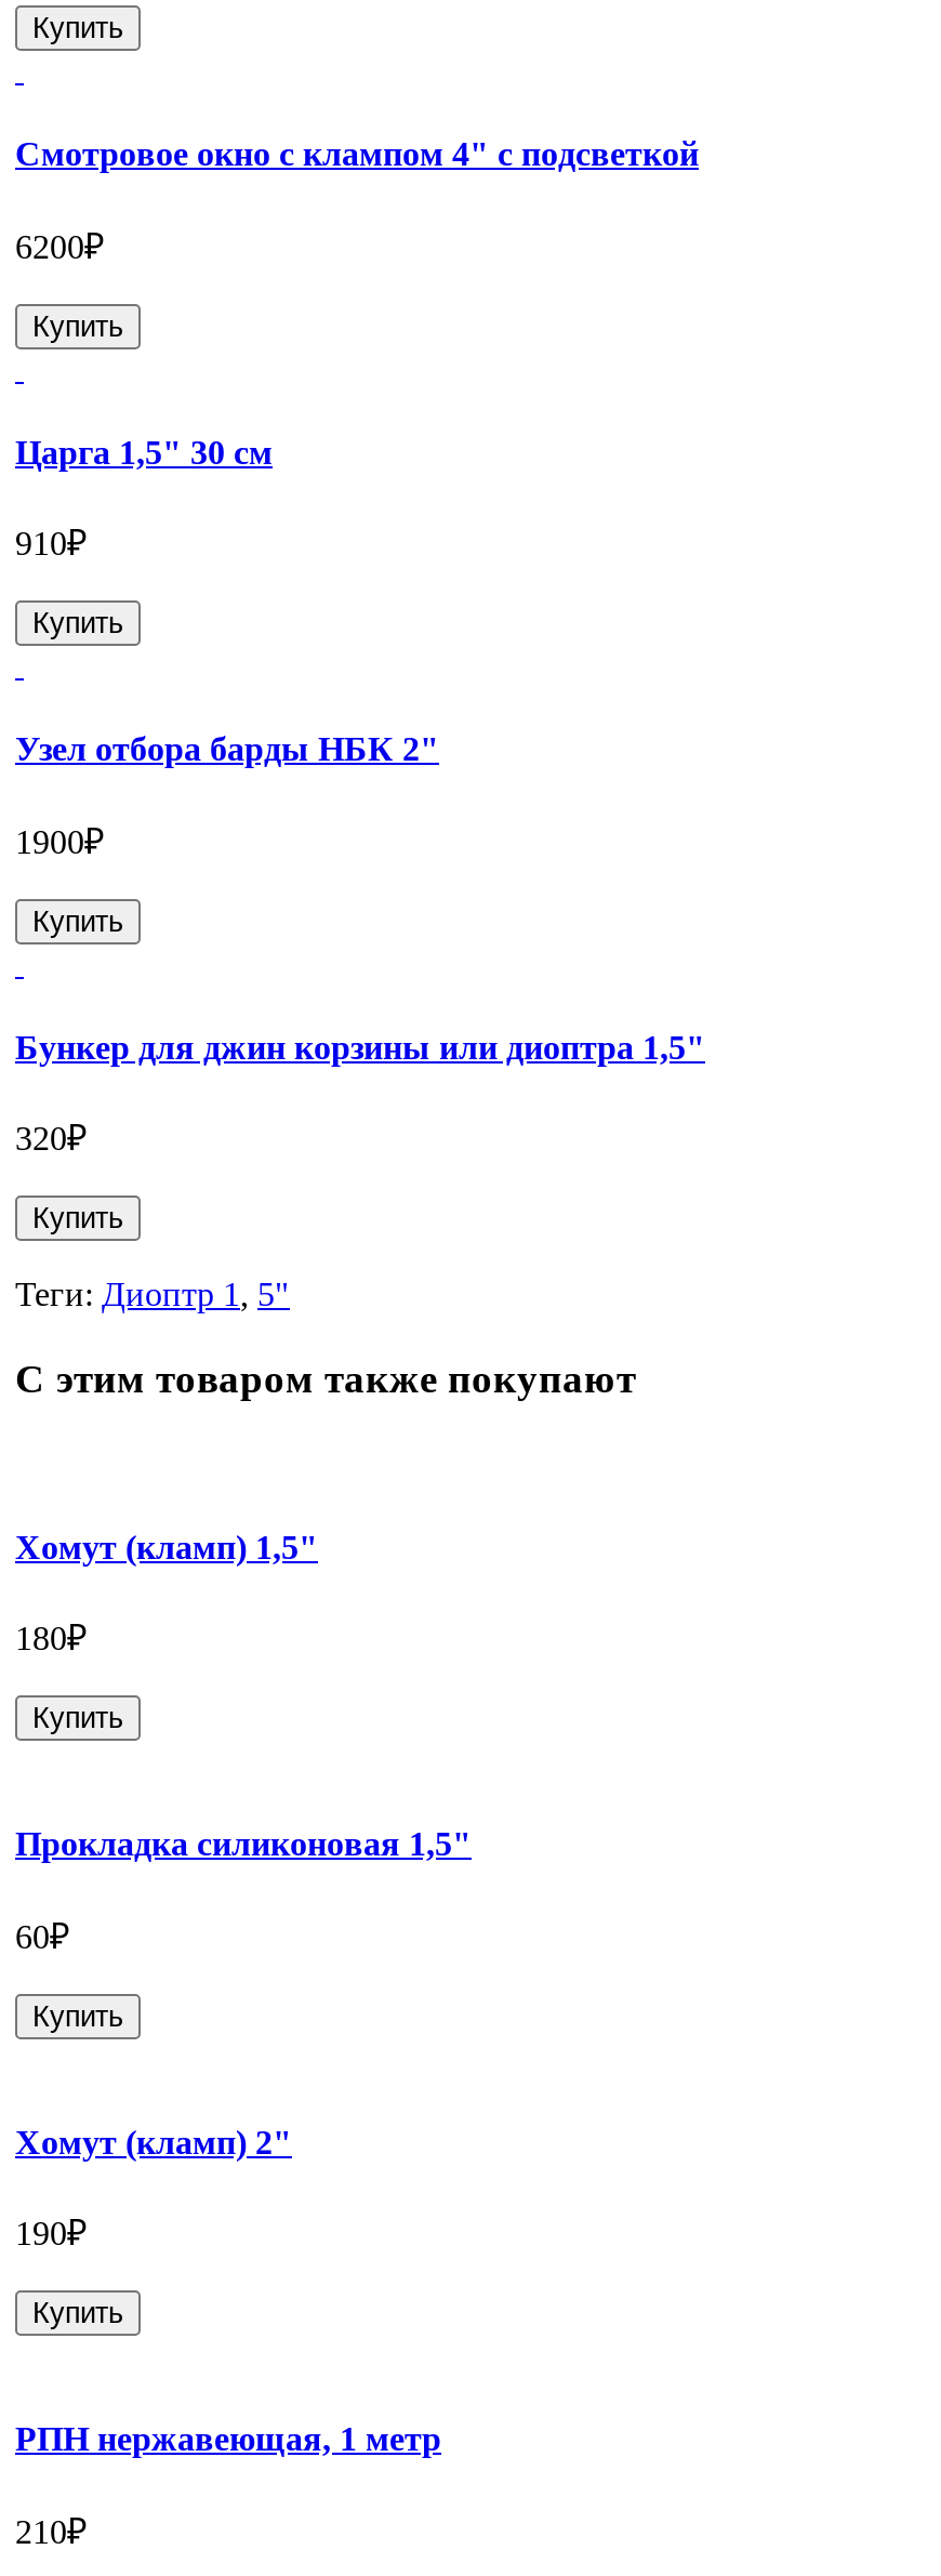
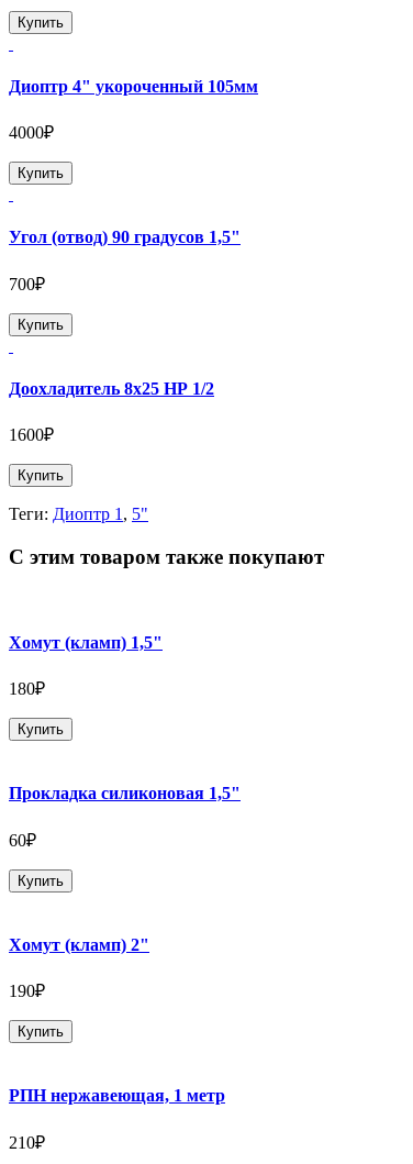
[15,136,699,173] Смотровое окно с клампом 4" с подсветкой -> [9,77,258,95] Диоптр 4" укороченный 105мм
[15,227,104,264] 6200₽ -> [9,123,54,142] 4000₽
[15,433,273,470] Царга 1,5" 30 см -> [9,228,241,247] Угол (отвод) 90 градусов 1,5"
[15,525,87,562] 910₽ -> [9,274,45,293] 700₽
[15,731,705,1157] Узел отбора барды НБК 2" | 1900₽ | Купить | Бункер для джин корзины или диоптра 1,5" | 320₽ -> [9,379,214,444] Доохладитель 8х25 НР 1/2 | 1600₽

